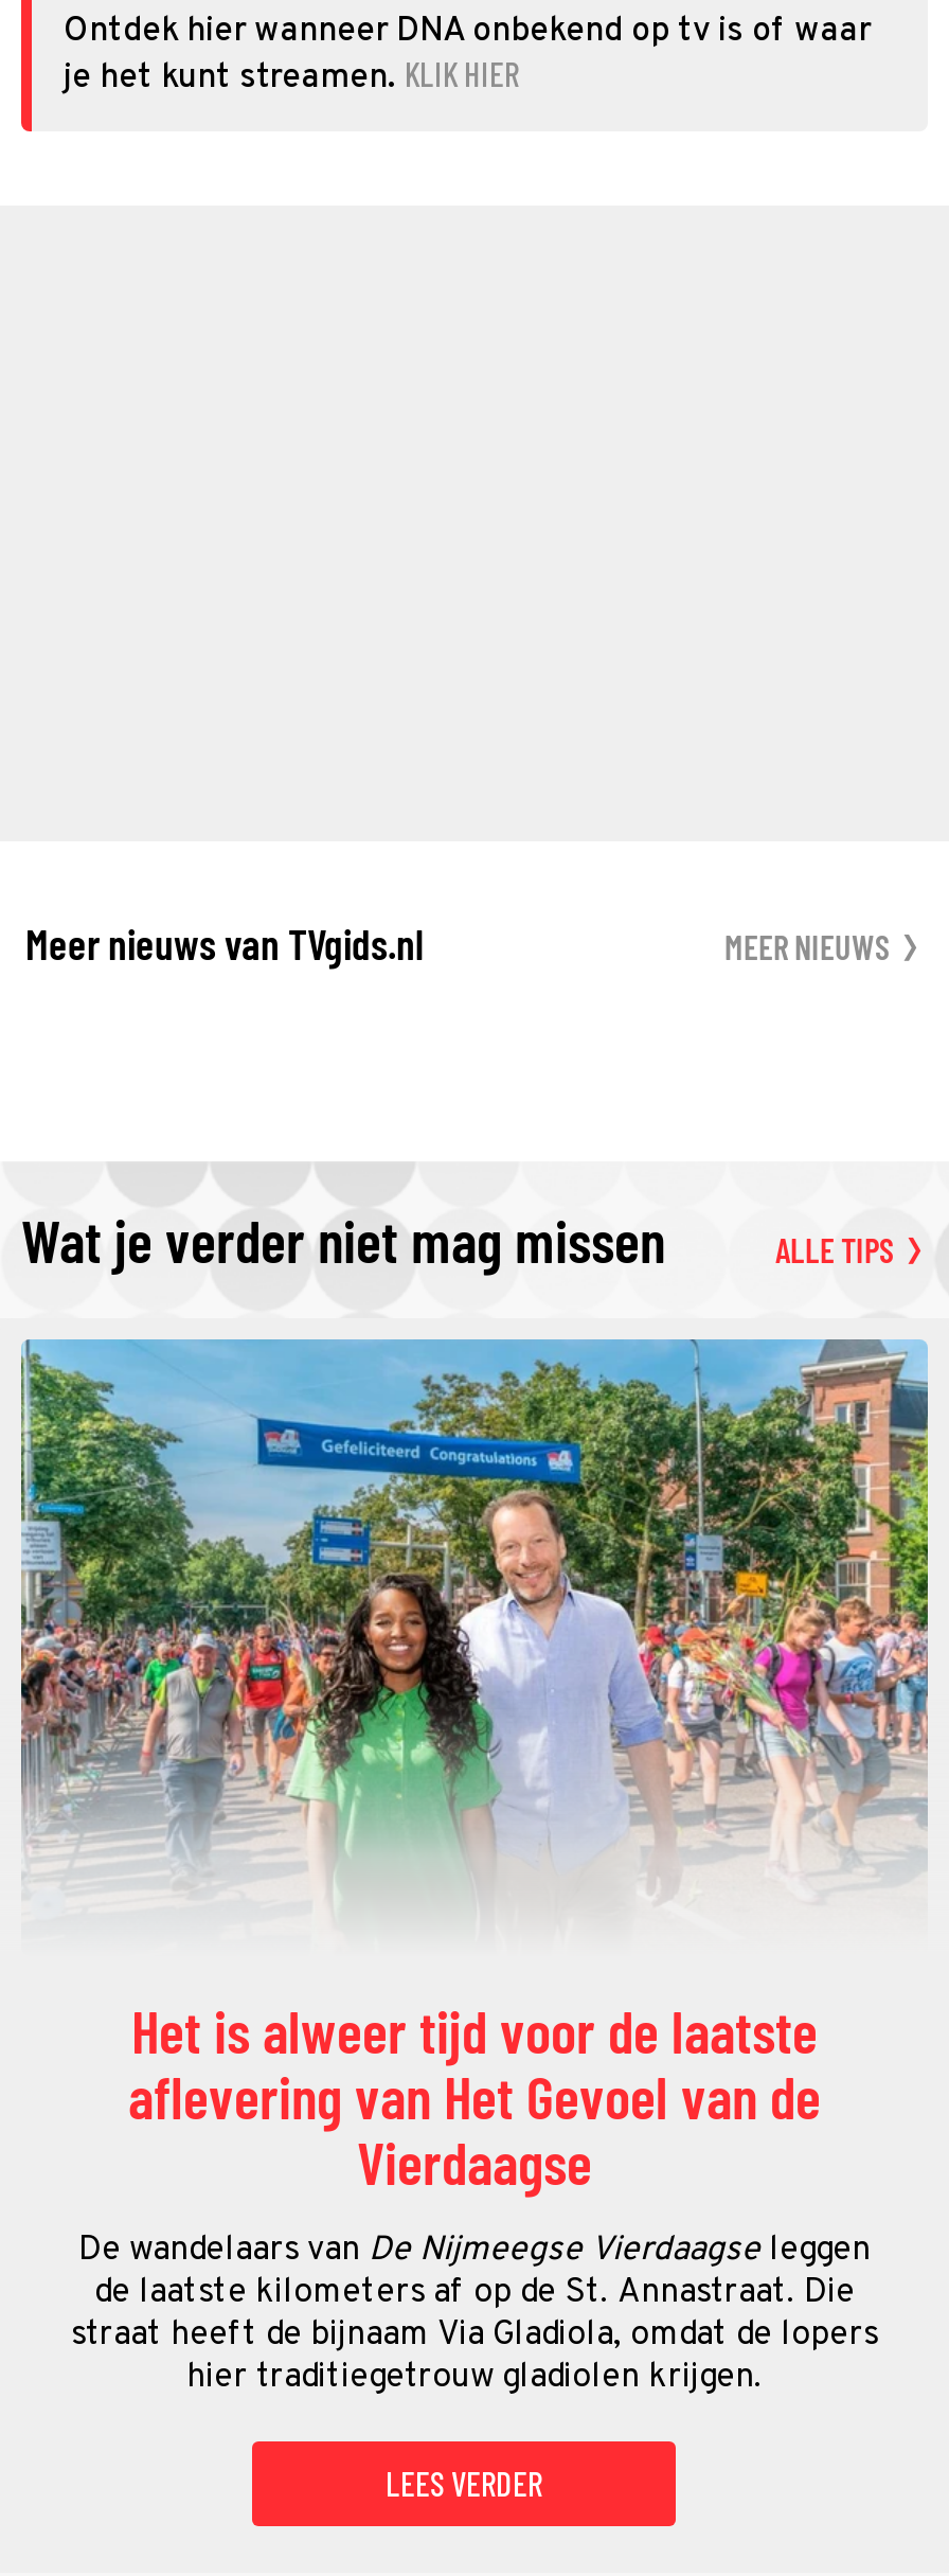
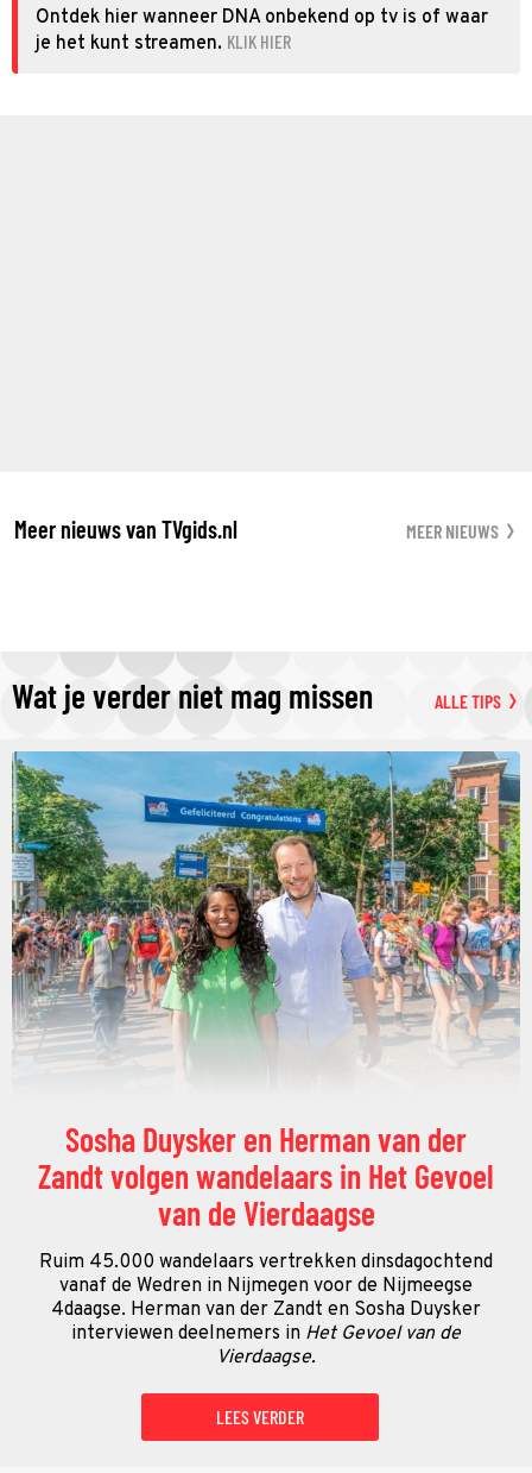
[71,1994,878,2399] Het is alweer tijd voor de laatste | aflevering van Het Gevoel van de | Vierdaagse | De wandelaars van De Nijmeegse Vierdaagse leggen | de laatste kilometers af op de St. Annastraat. Die | straat heeft de bijnaam Via Gladiola, omdat de lopers | hier traditiegetrouw gladiolen krijgen. -> [38,1119,494,1370] Sosha Duysker en Herman van der | Zandt volgen wandelaars in Het Gevoel | van de Vierdaagse | Ruim 45.000 wandelaars vertrekken dinsdagochtend | vanaf de Wedren in Nijmegen voor de Nijmeegse | 4daagse. Herman van der Zandt en Sosha Duysker | interviewen deelnemers in Het Gevoel van de | Vierdaagse.

